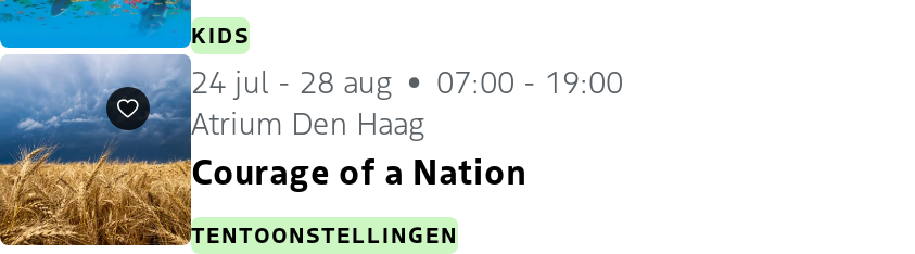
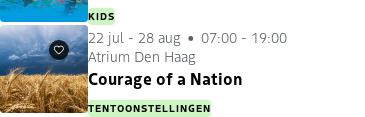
[191,60,623,103] 24 jul - 28 aug 07:00 - 19:00 -> [88,27,287,47] 22 jul - 28 aug 07:00 - 19:00

